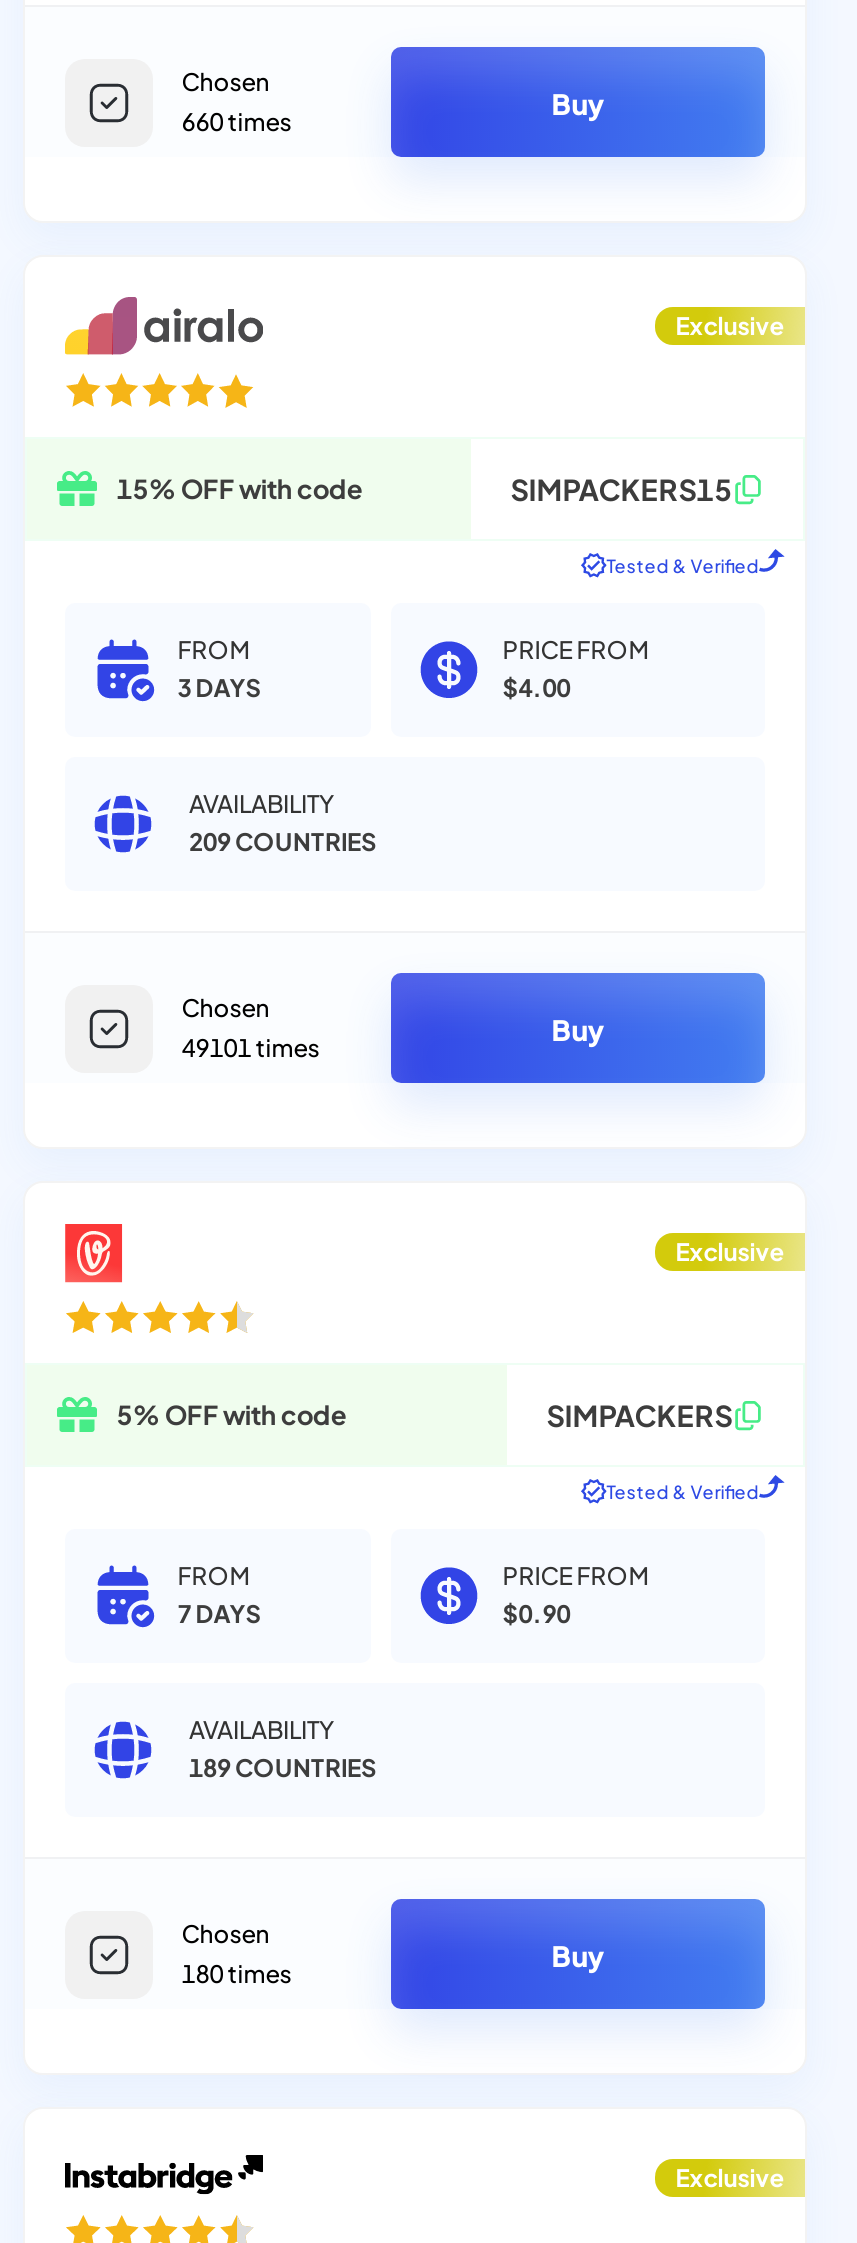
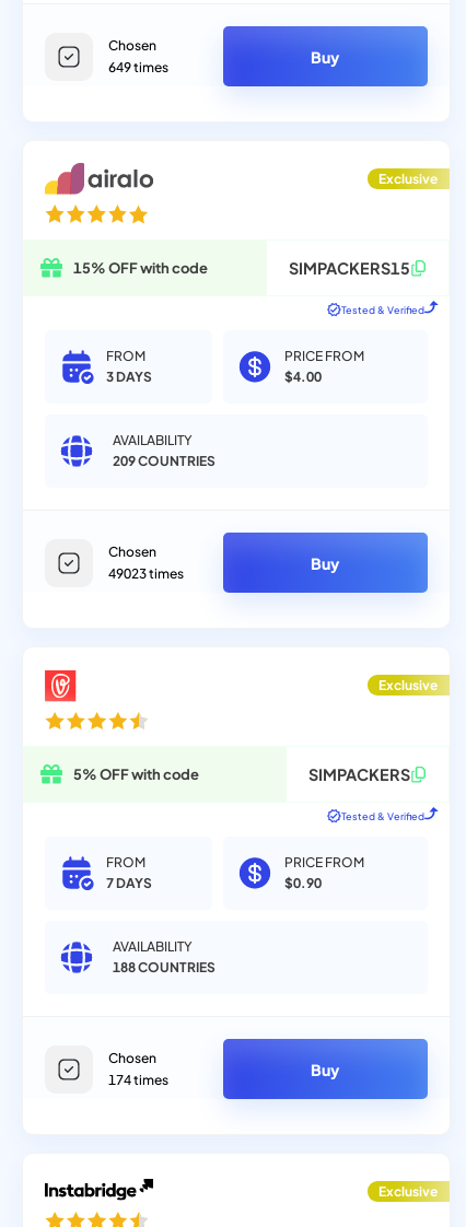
[181,107,291,137] 660 times -> [109,59,169,75] 649 times
[181,1032,319,1062] 49101 times -> [109,565,184,581] 49023 times
[189,1753,377,1783] 189 COUNTRIES -> [113,959,215,975] 188 COUNTRIES
[181,1958,291,1988] 180 times -> [109,1071,169,1088] 174 times

